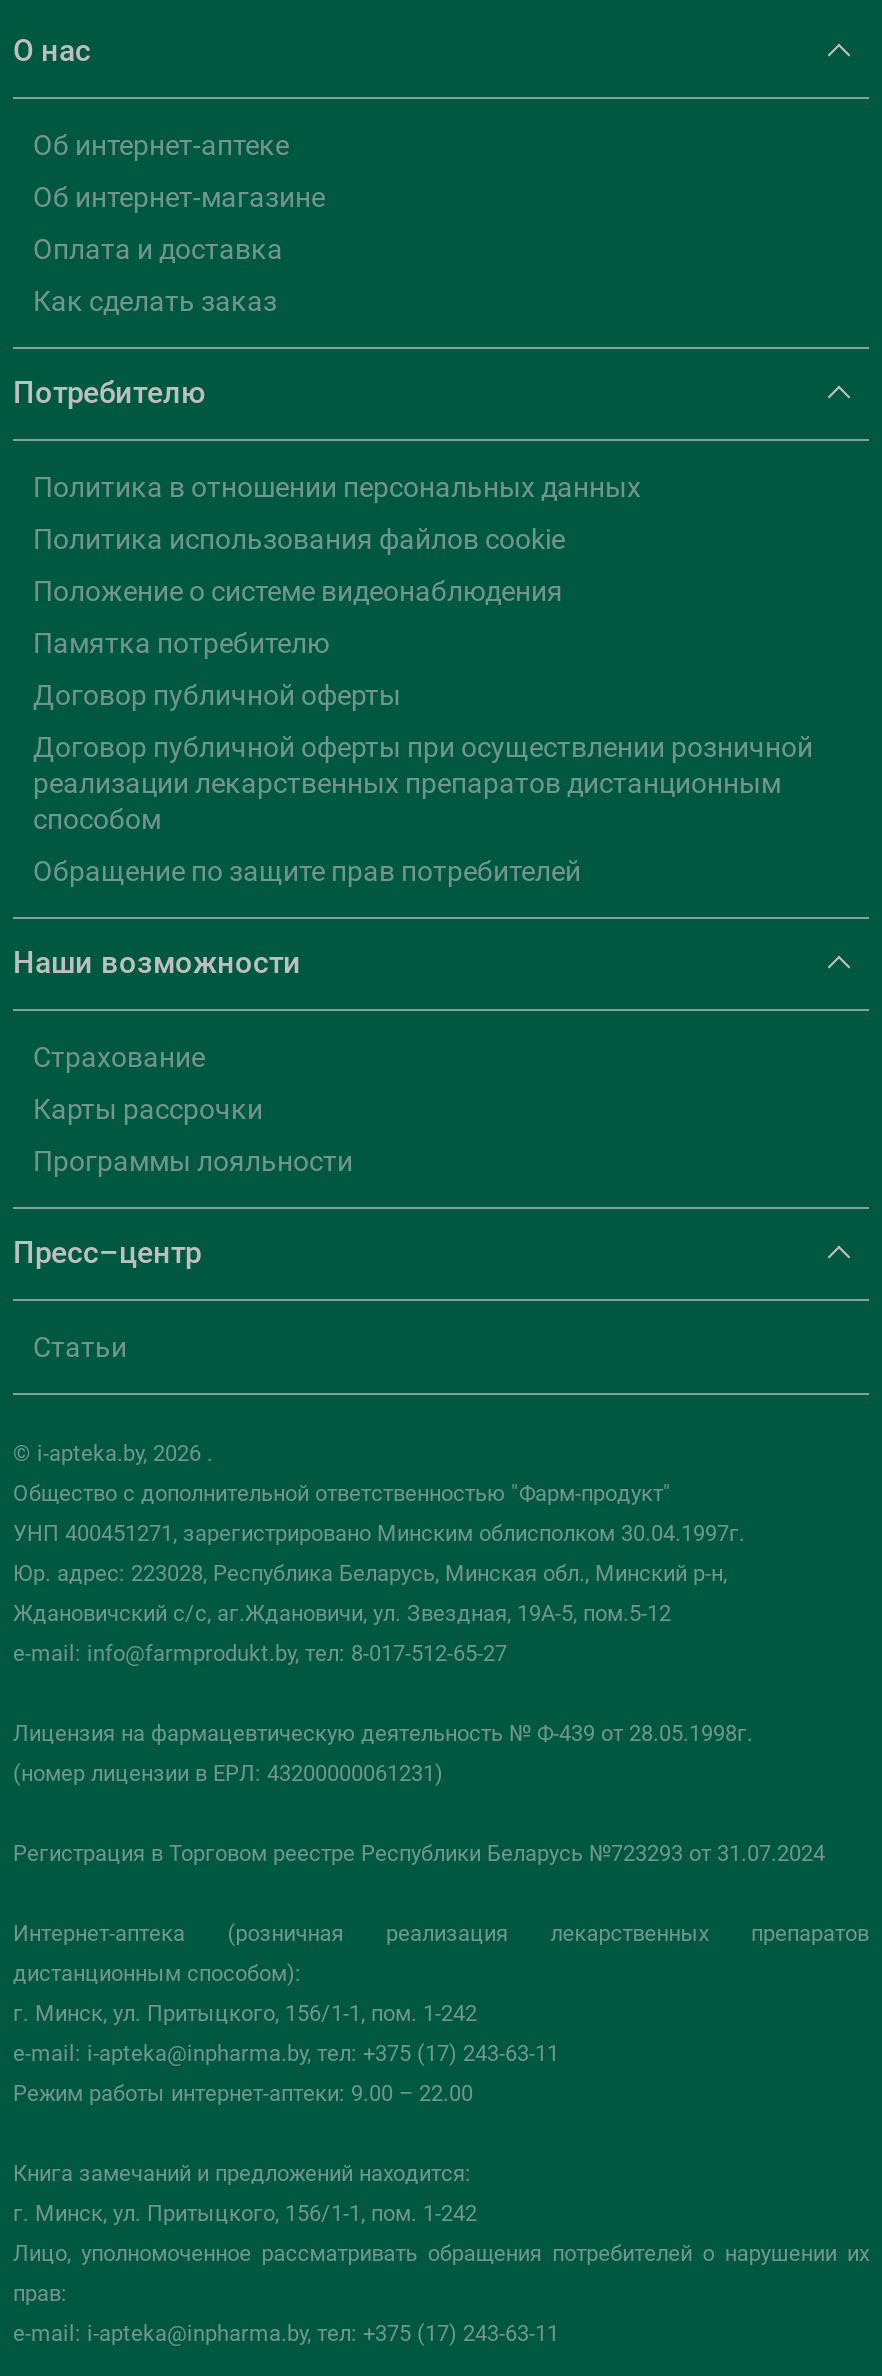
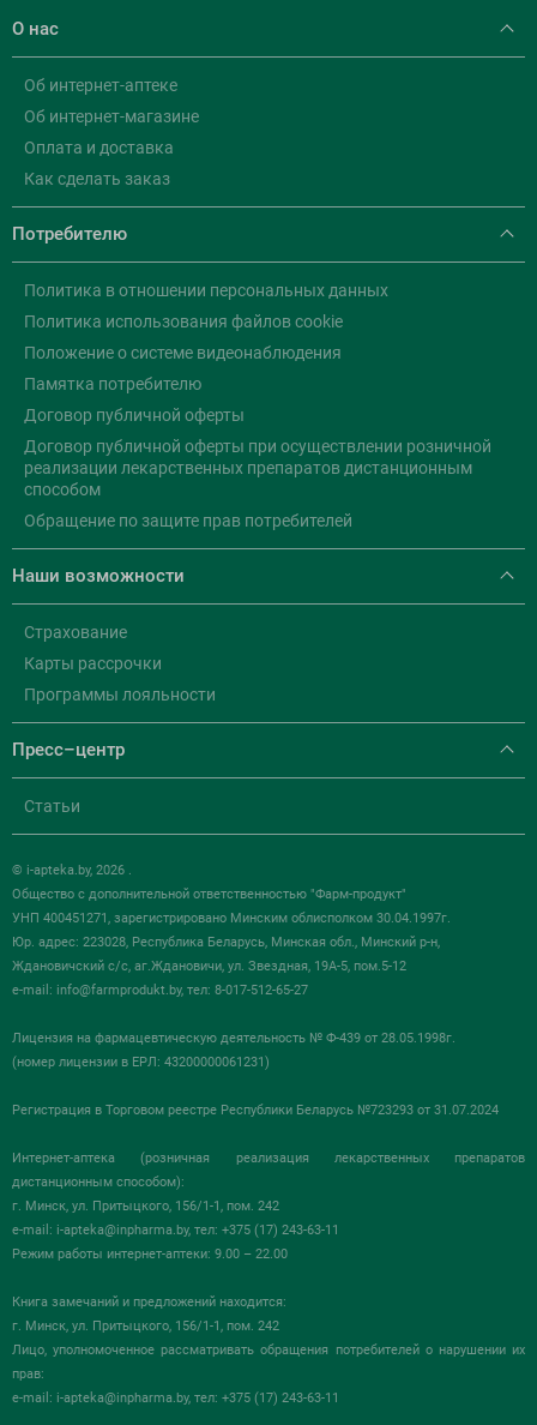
[13,2001,477,2027] г. Минск, ул. Притыцкого, 156/1-1, пом. 1-242 -> [12,1198,279,1214] г. Минск, ул. Притыцкого, 156/1-1, пом. 242
[13,2201,477,2227] г. Минск, ул. Притыцкого, 156/1-1, пом. 1-242 -> [12,1318,279,1334] г. Минск, ул. Притыцкого, 156/1-1, пом. 242

